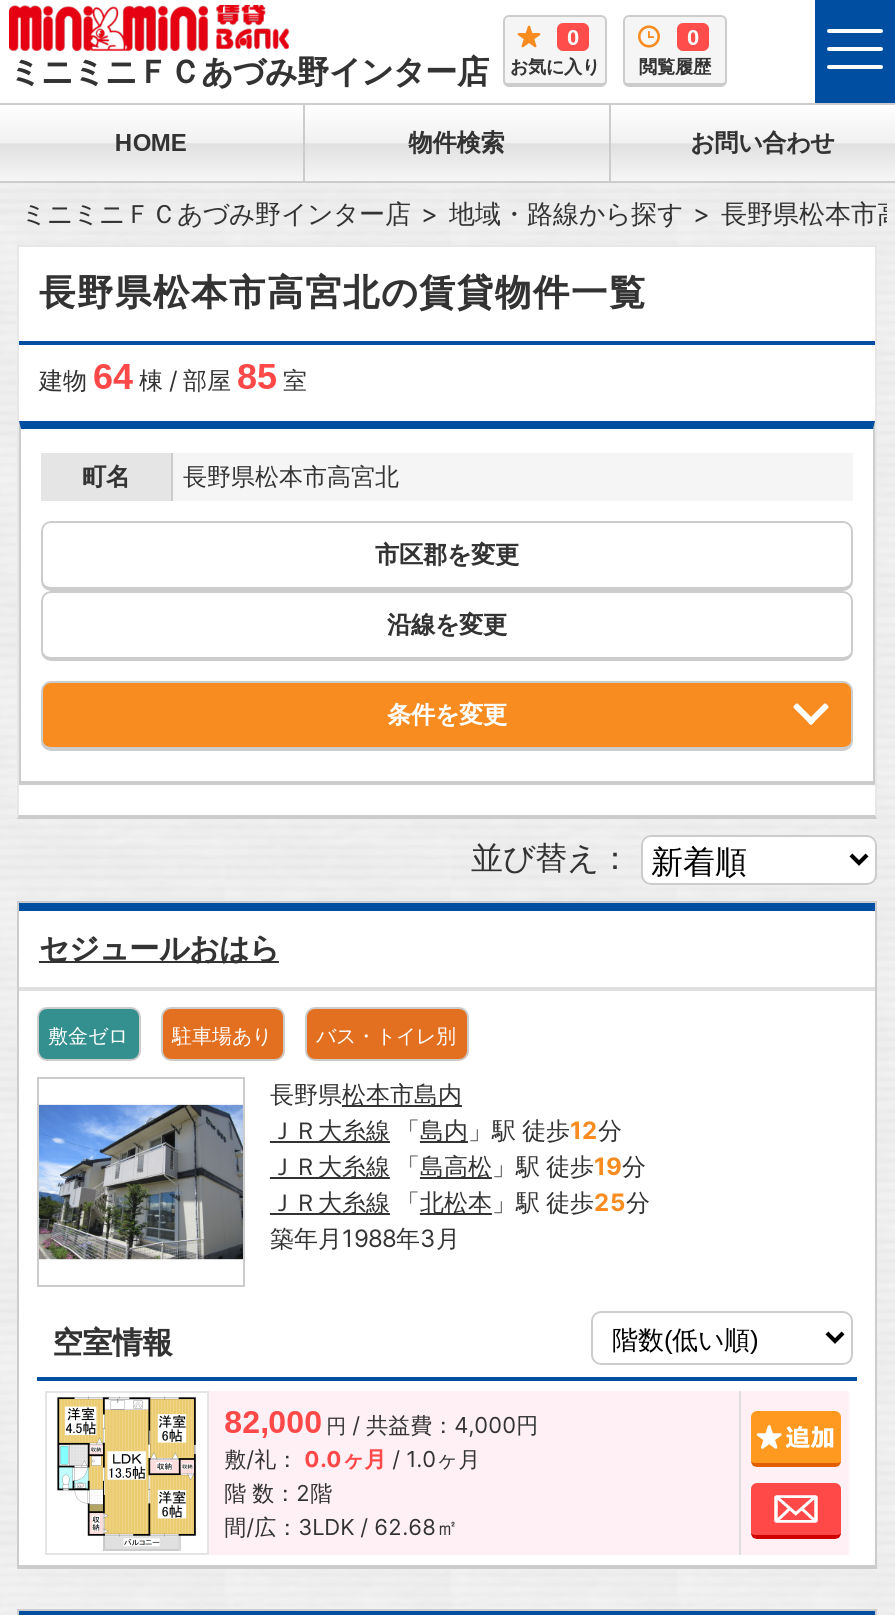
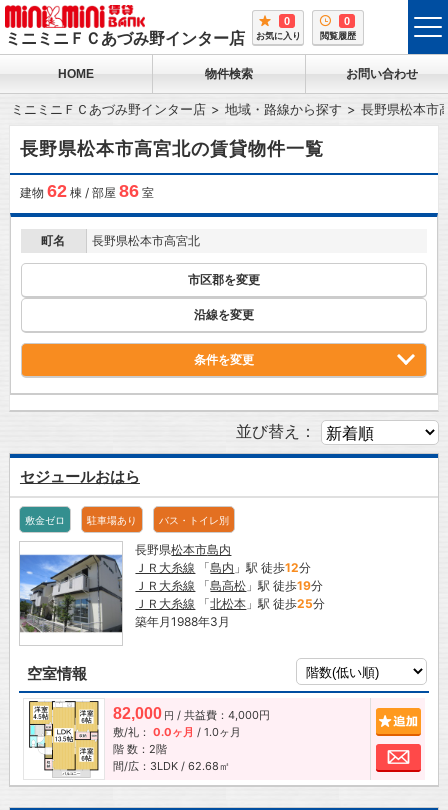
[39,357,307,397] 建物64棟 / 部屋85室 -> [20,181,154,201] 建物62棟 / 部屋86室

